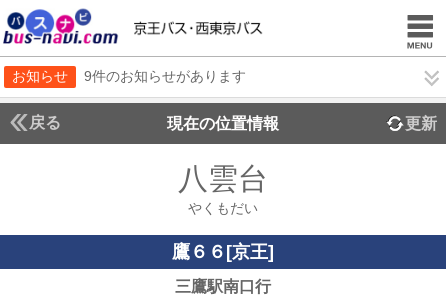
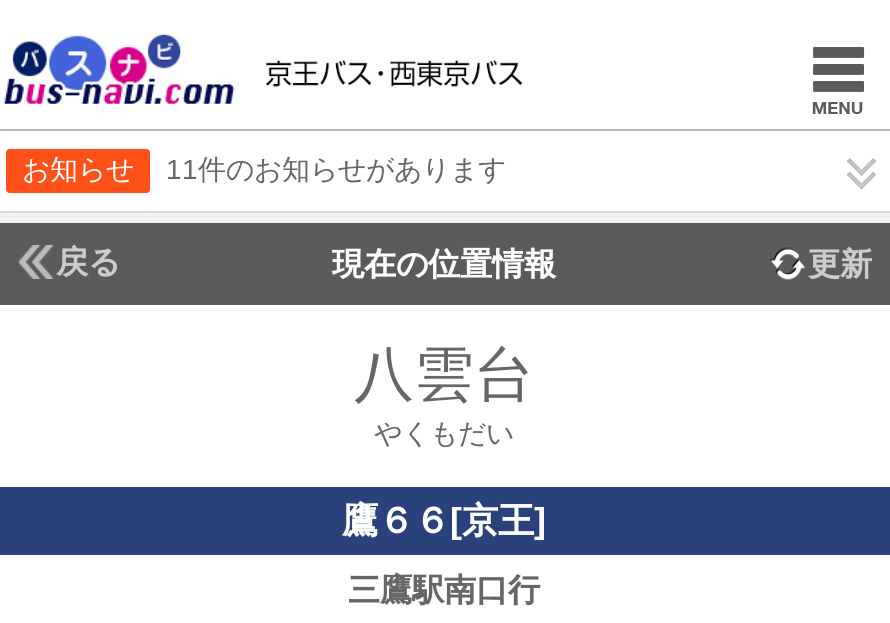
[84,68,246,84] 9件のお知らせがあります -> [166,153,506,185] 11件のお知らせがあります

